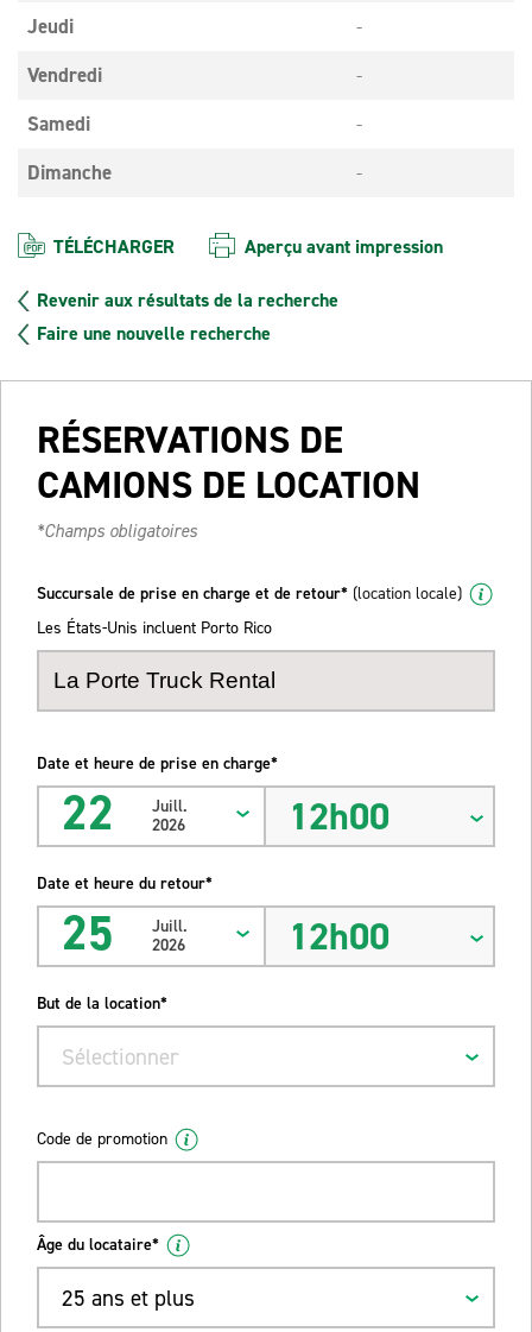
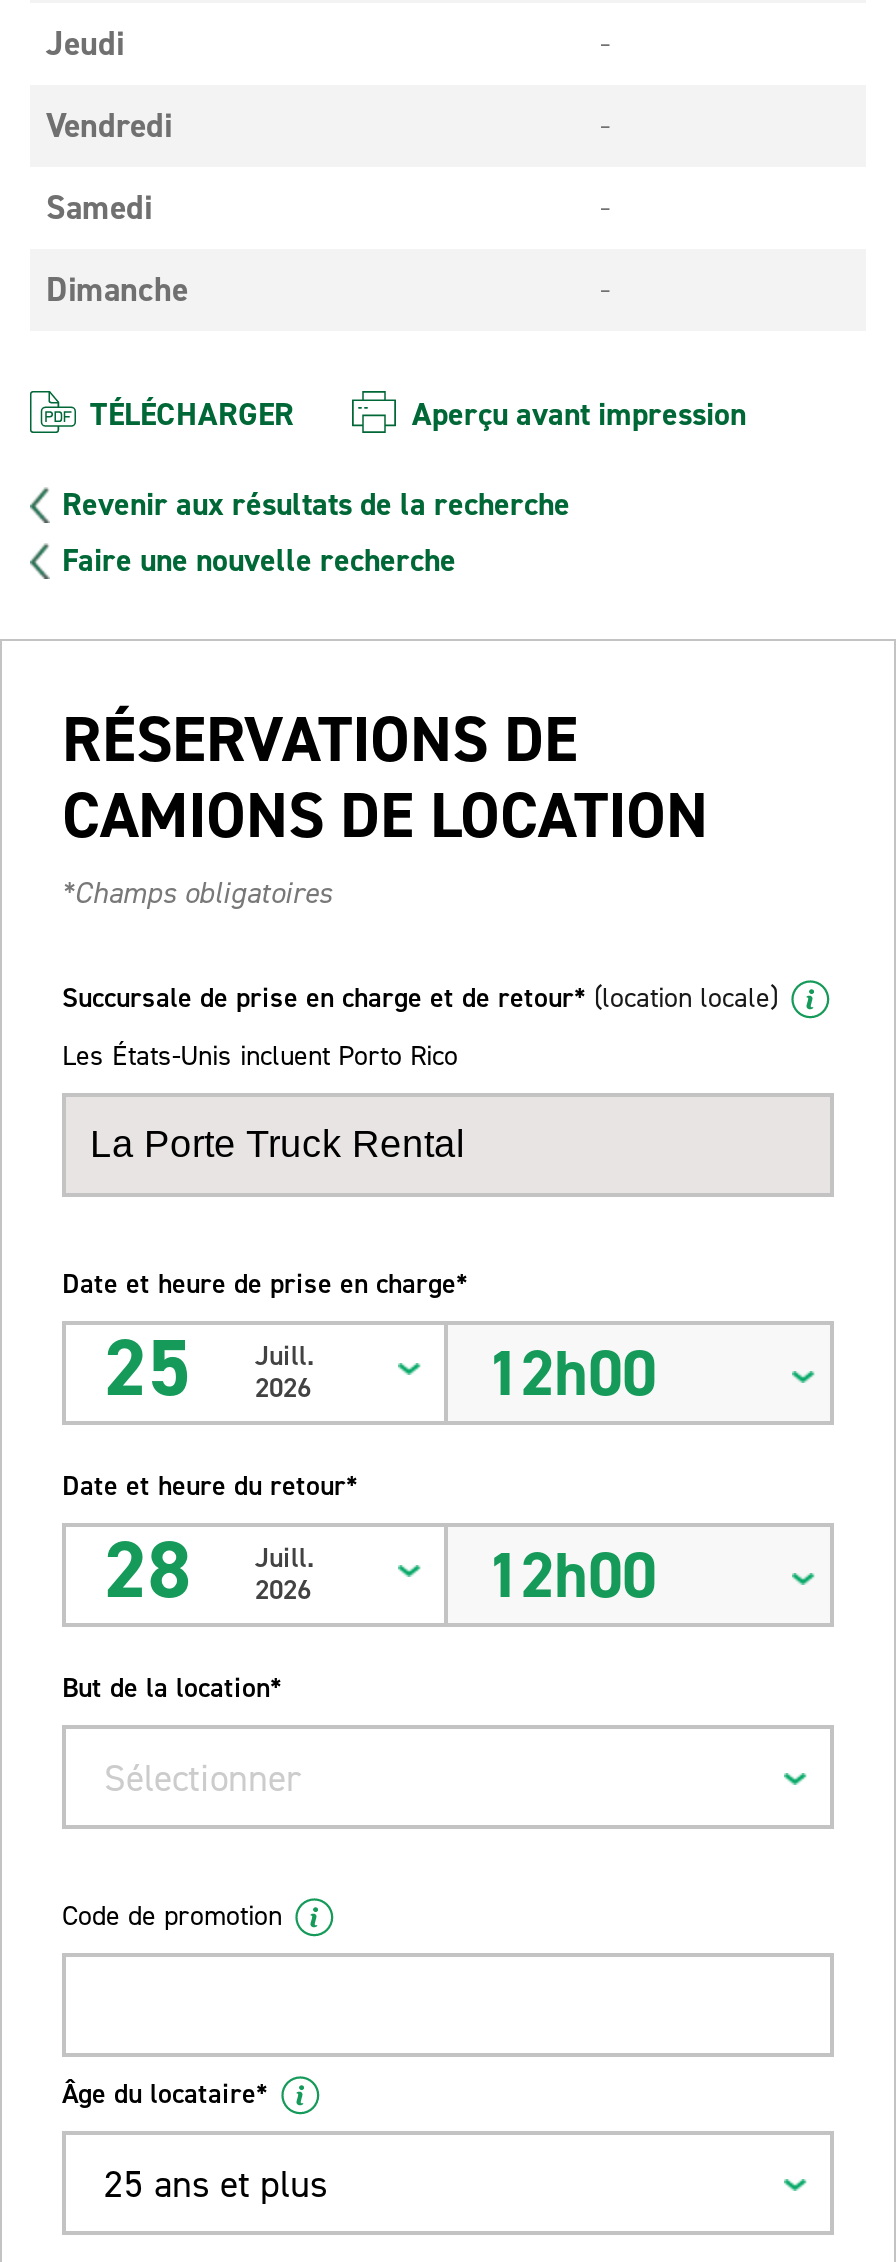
[62,782,187,845] 22 Juill. 2026 -> [104,1316,315,1422] 25 Juill. 2026
[62,902,187,965] 25 Juill. 2026 -> [104,1518,315,1624] 28 Juill. 2026

